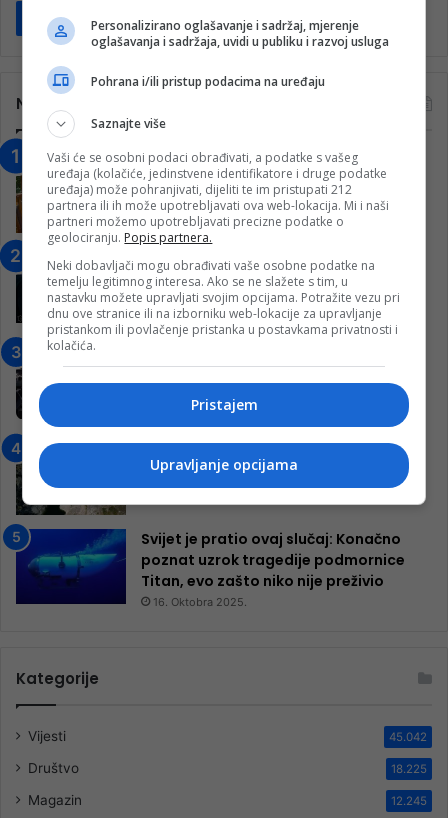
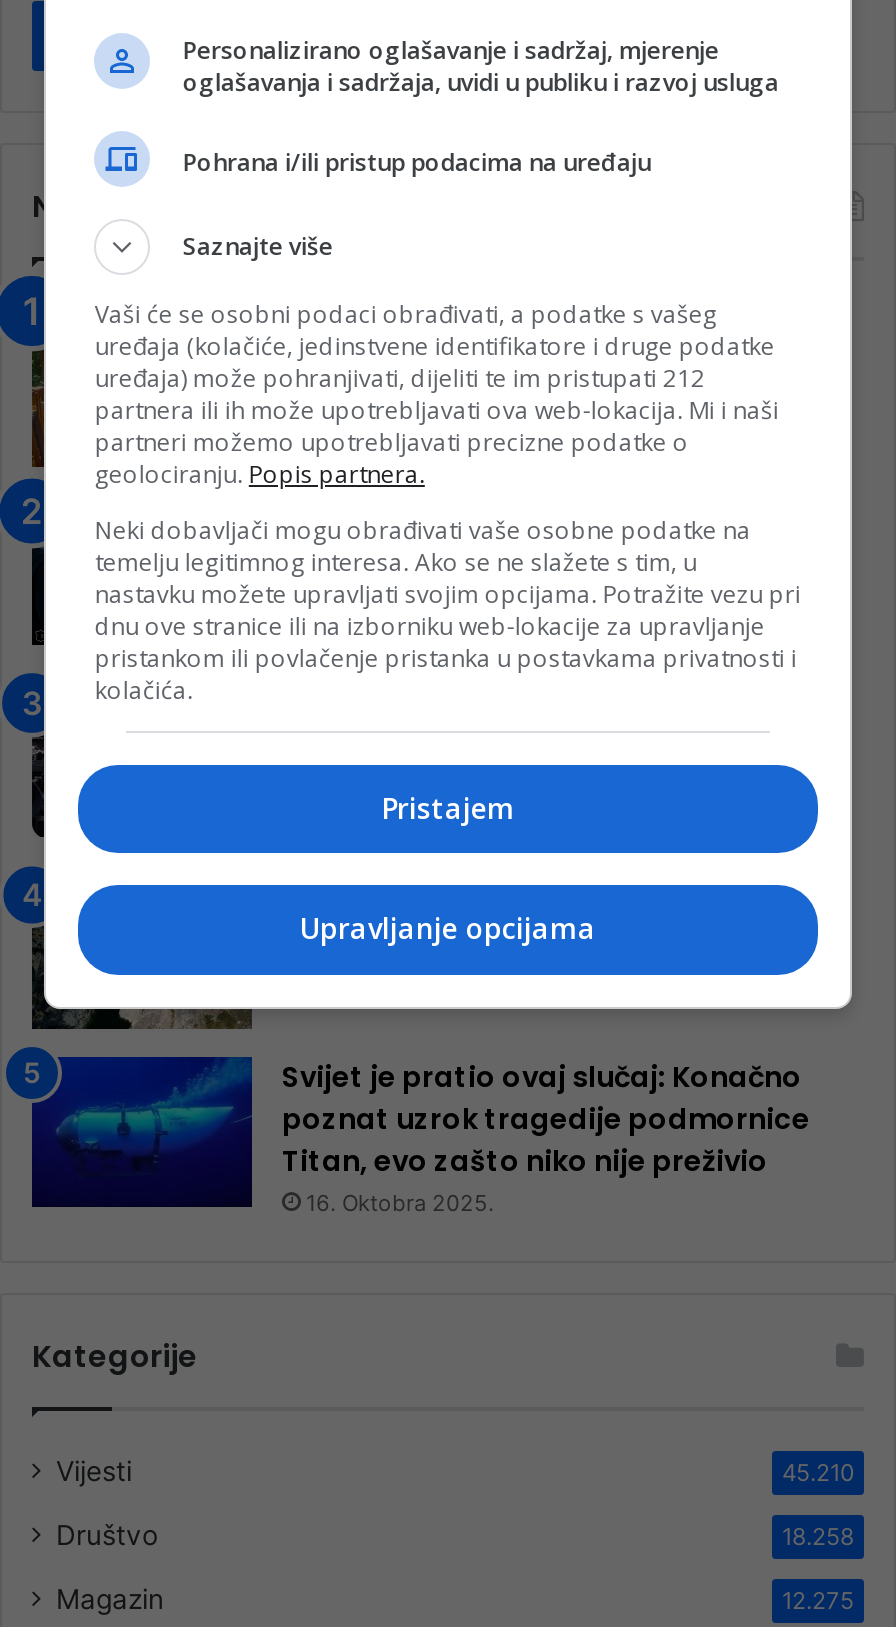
[389,730,427,744] 45.042 -> [782,1458,854,1486] 45.210
[391,762,427,776] 18.225 -> [782,1522,854,1550] 18.258
[391,794,427,808] 12.245 -> [782,1586,854,1614] 12.275

